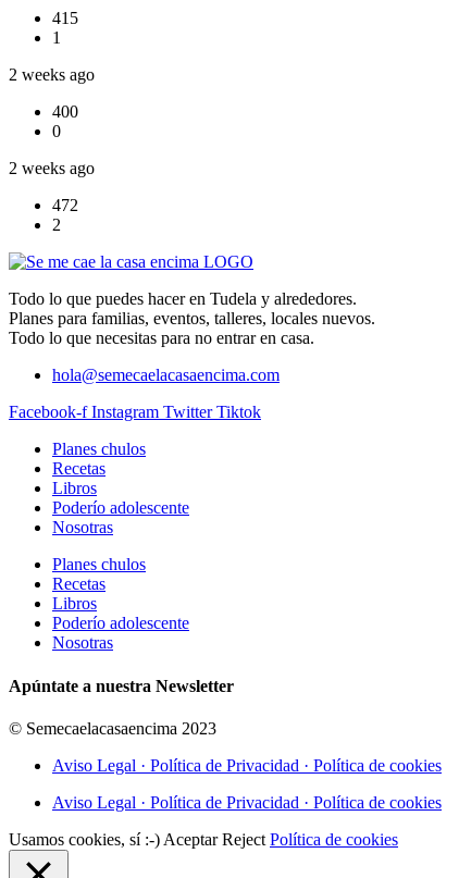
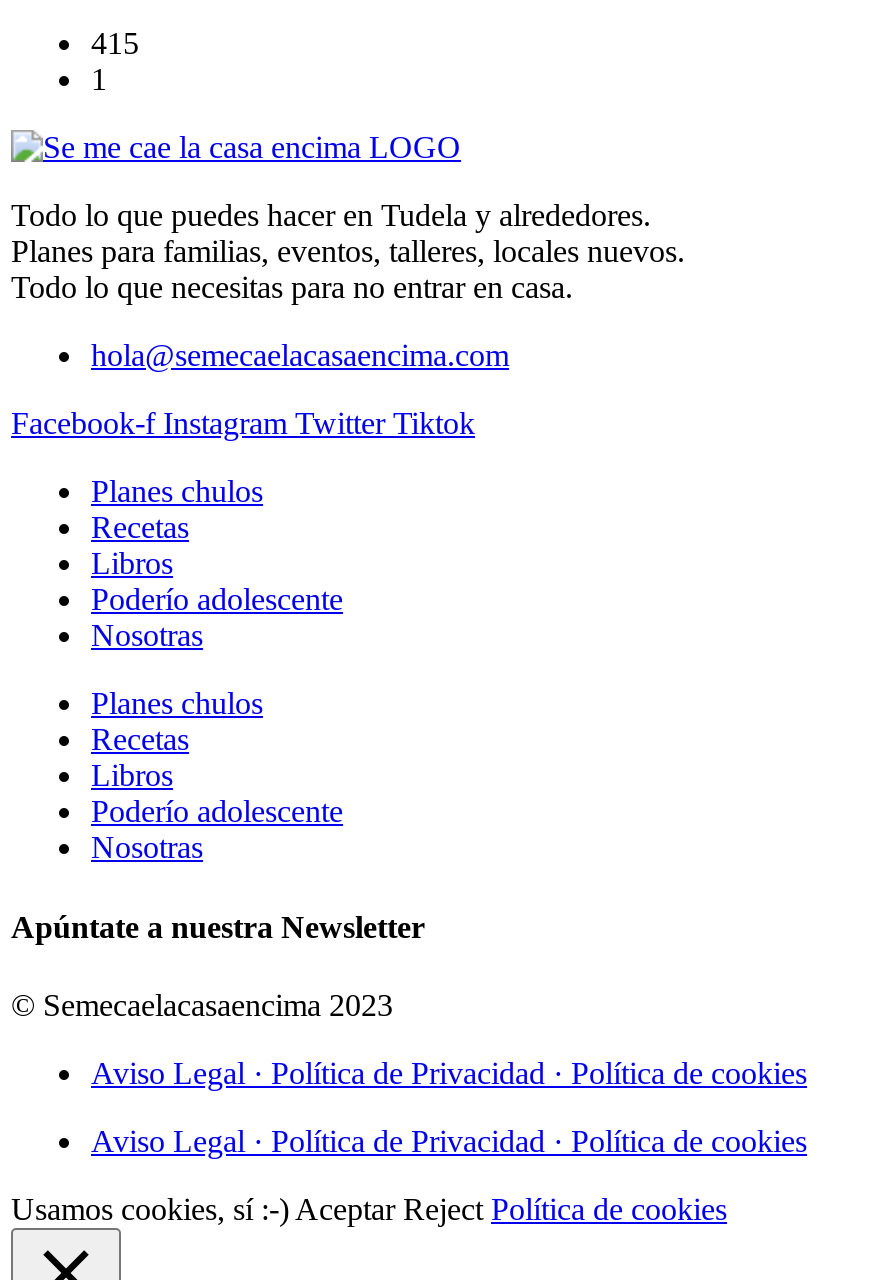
[9,66,95,234] 2 weeks ago | 400 | 0 | 2 weeks ago | 472 | 2 -> none

